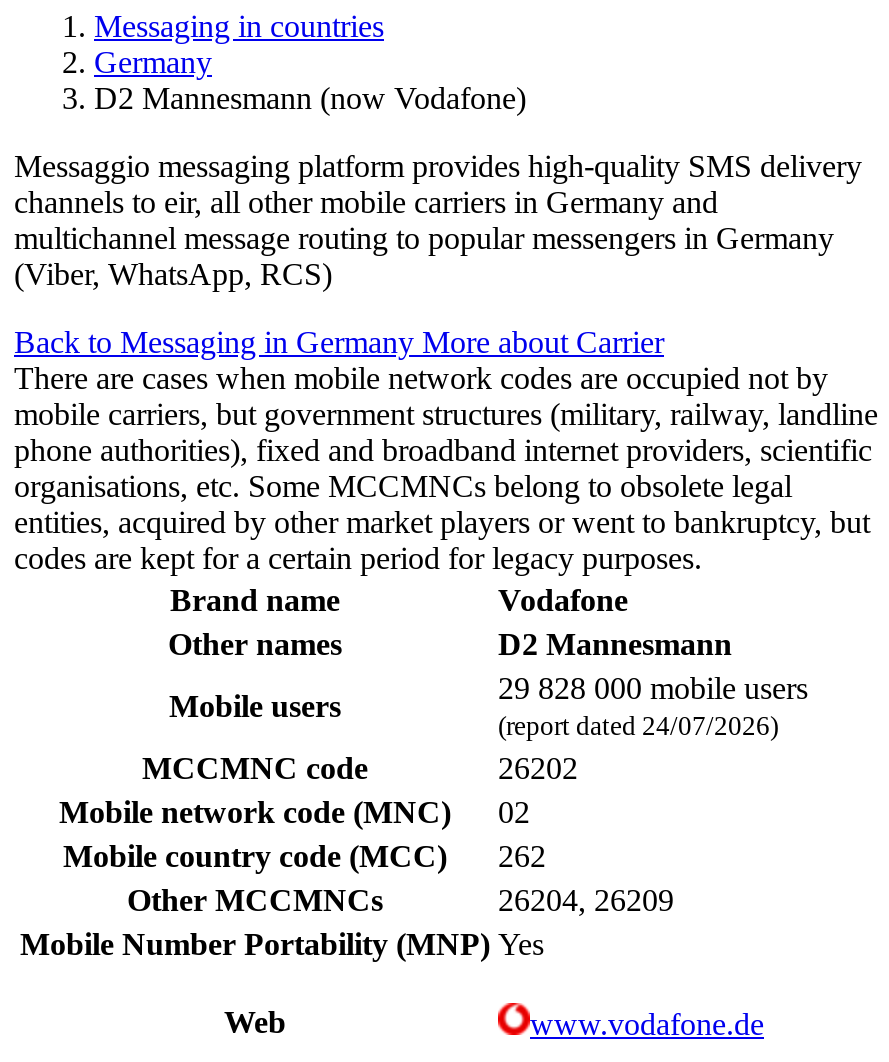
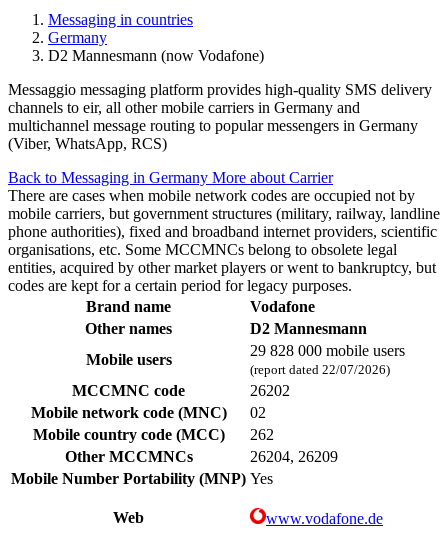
[498,712,778,742] (report dated 24/07/2026) -> [250,362,390,377] (report dated 22/07/2026)

